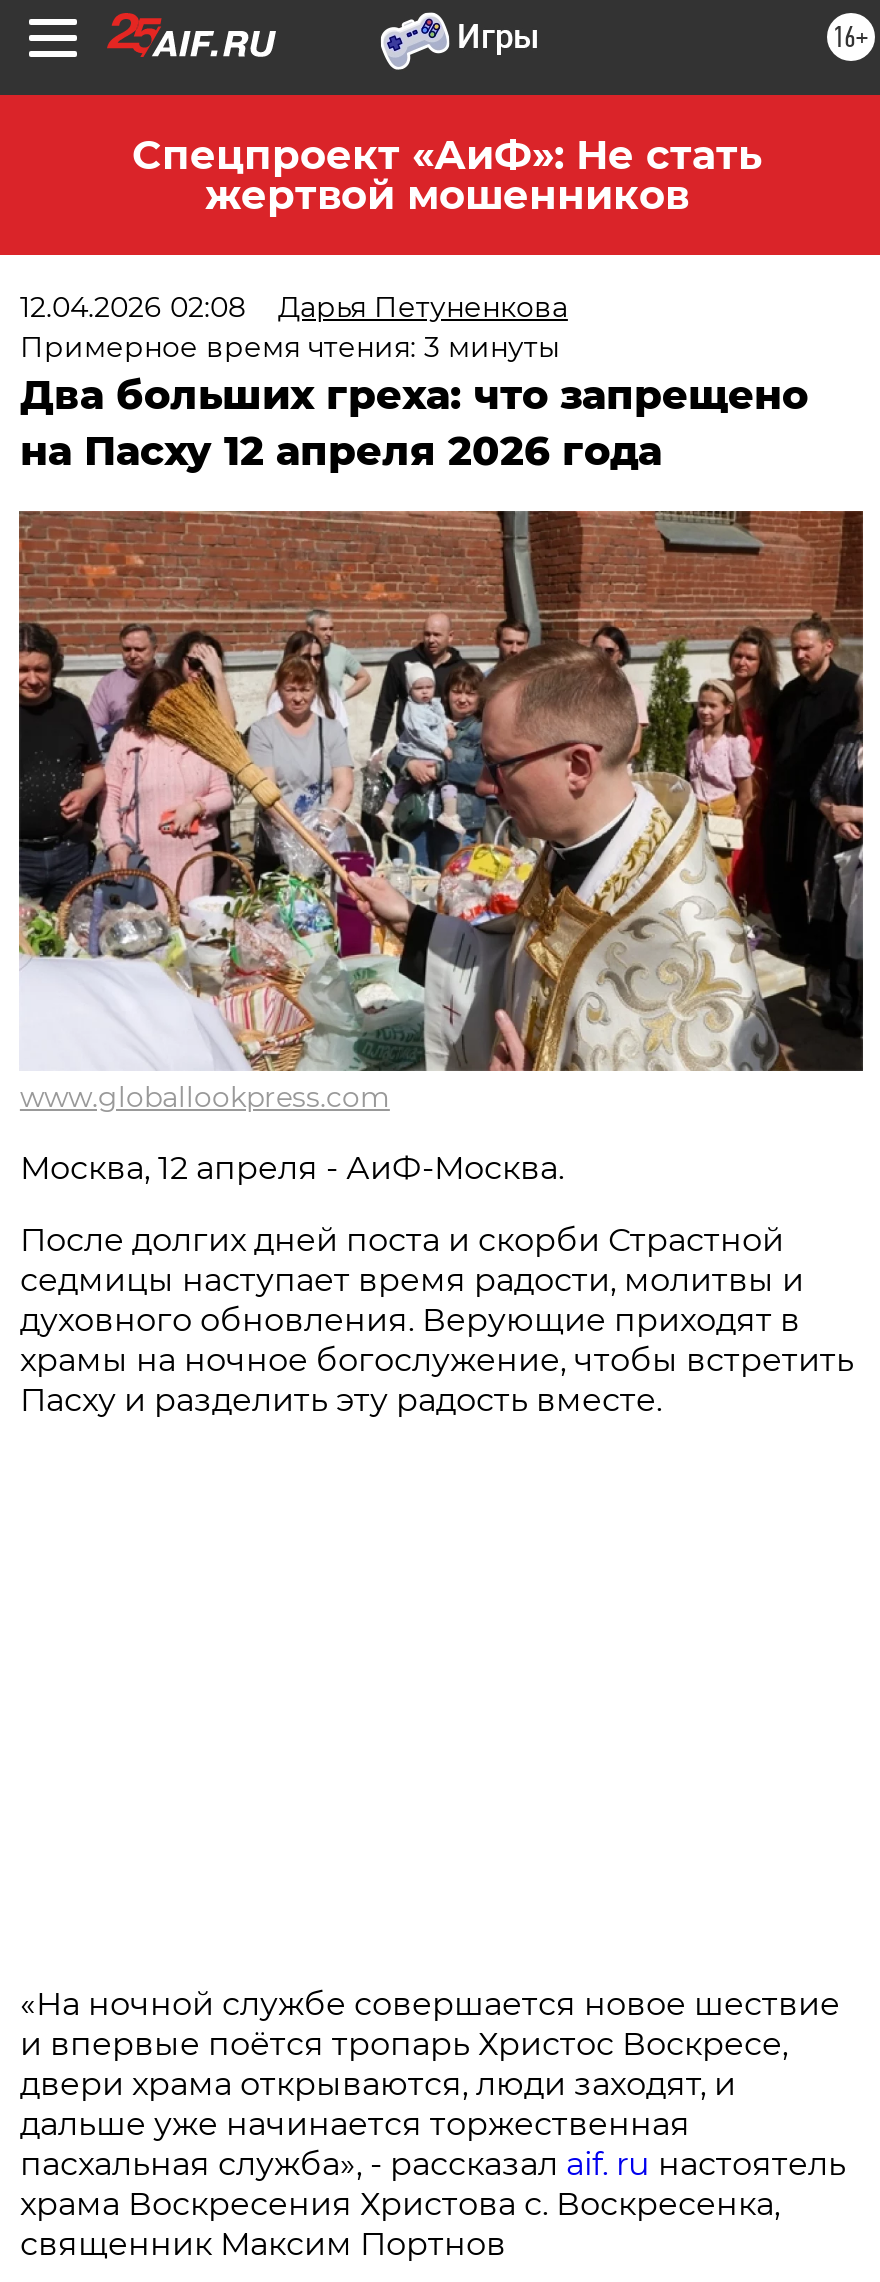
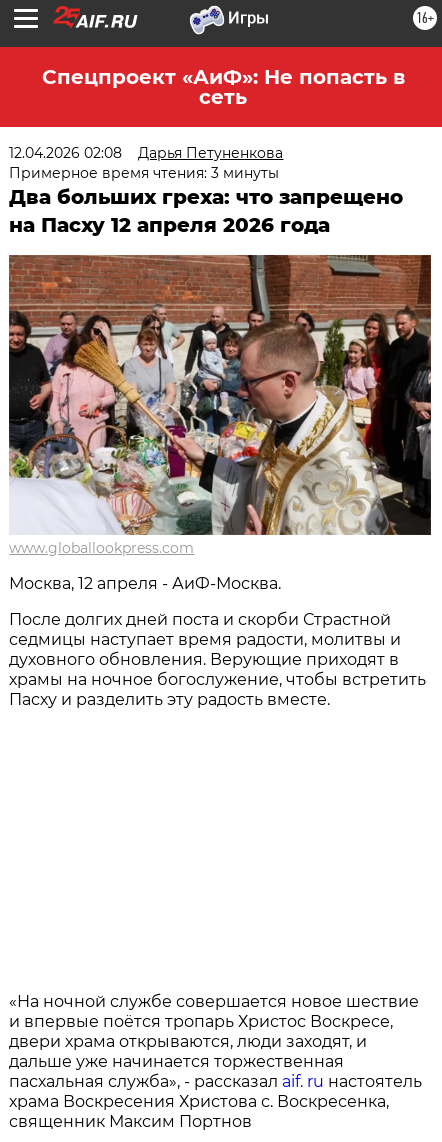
[132,131,762,219] Спецпроект «АиФ»: Не стать | жертвой мошенников -> [41,65,404,109] Спецпроект «АиФ»: Не попасть в | сеть

